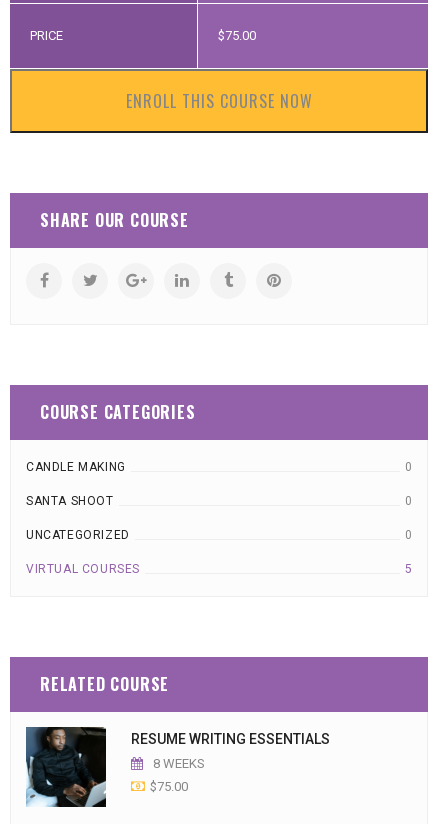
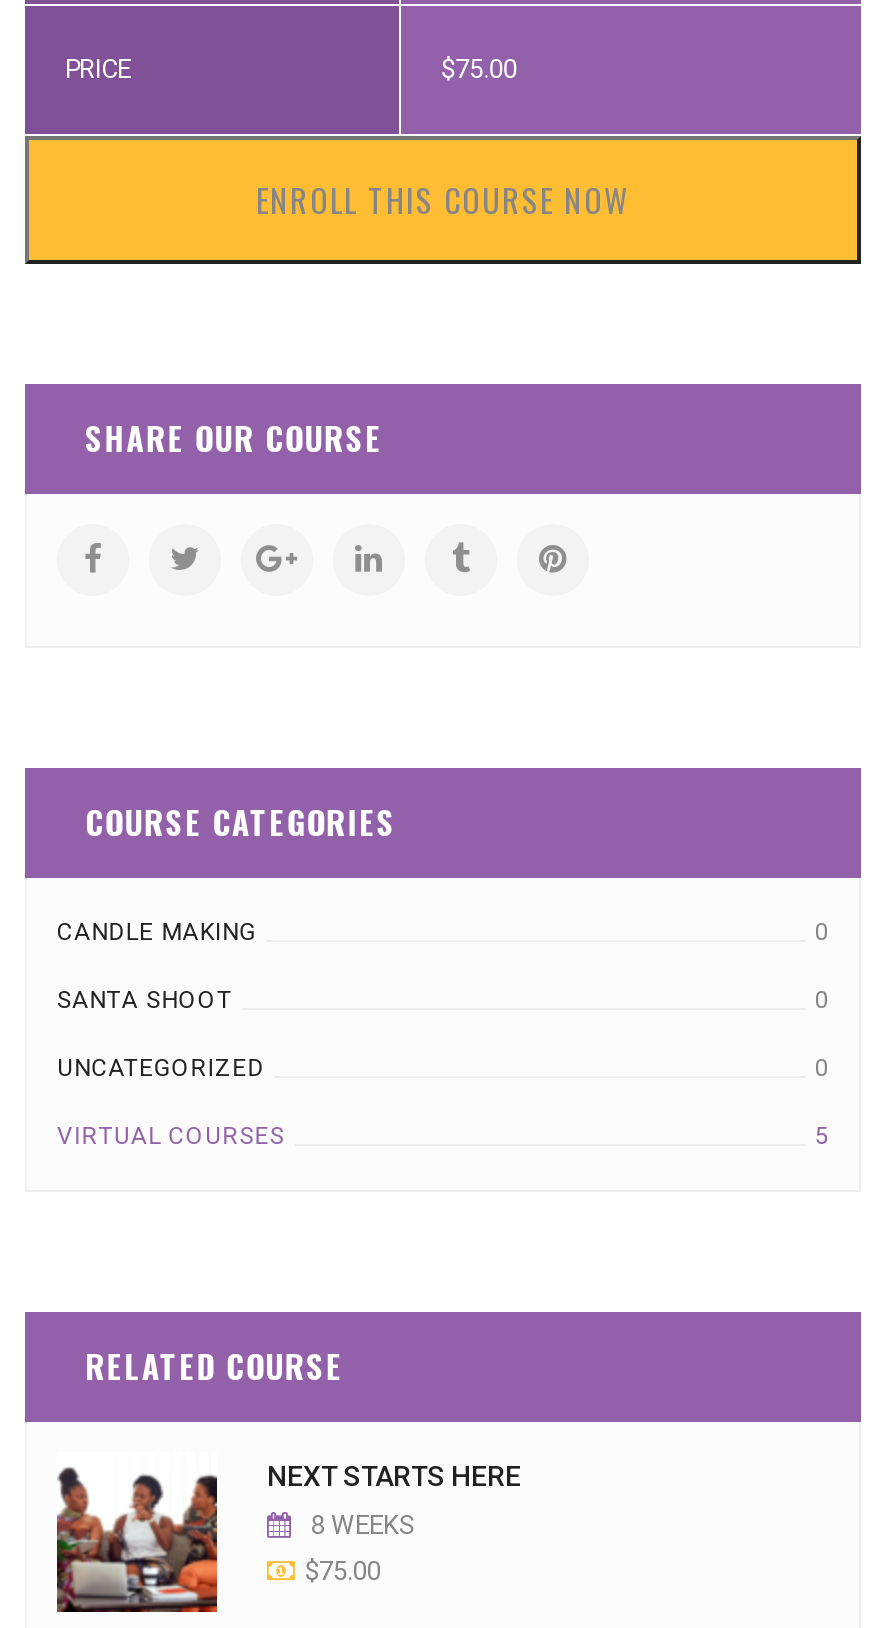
[25,726,330,808] [image] | RESUME WRITING ESSENTIALS -> [55,1452,521,1614] [image] | NEXT STARTS HERE

